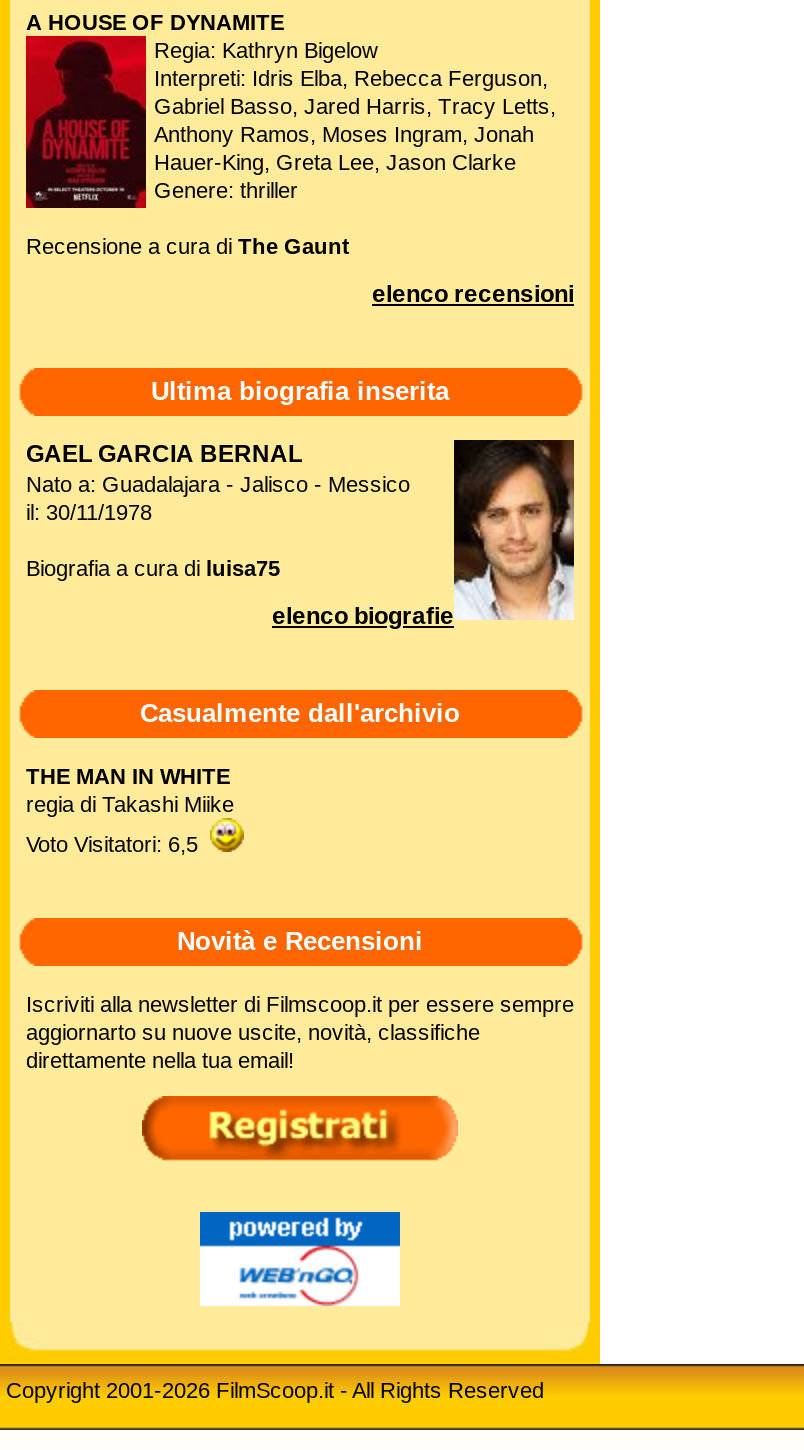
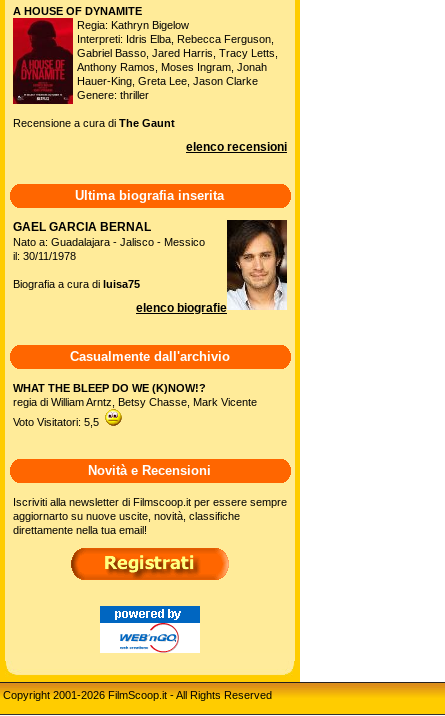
[26,764,234,816] THE MAN IN WHITE | regia di Takashi Miike -> [13,382,257,408] WHAT THE BLEEP DO WE (K)NOW!? | regia di William Arntz, Betsy Chasse, Mark Vicente
[26,832,210,856] Voto Visitatori: 6,5 -> [13,416,105,428] Voto Visitatori: 5,5

